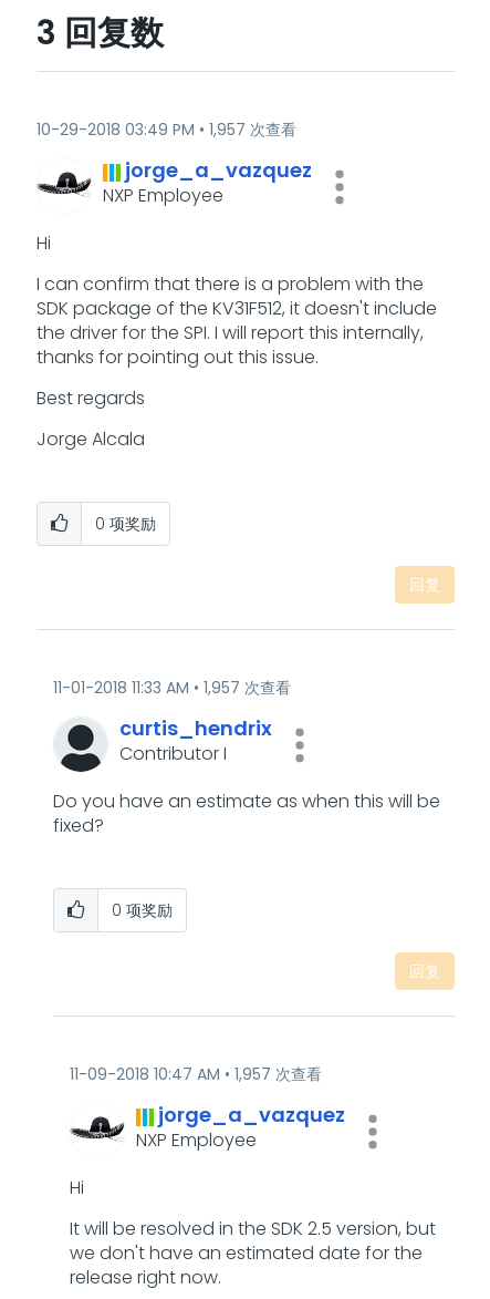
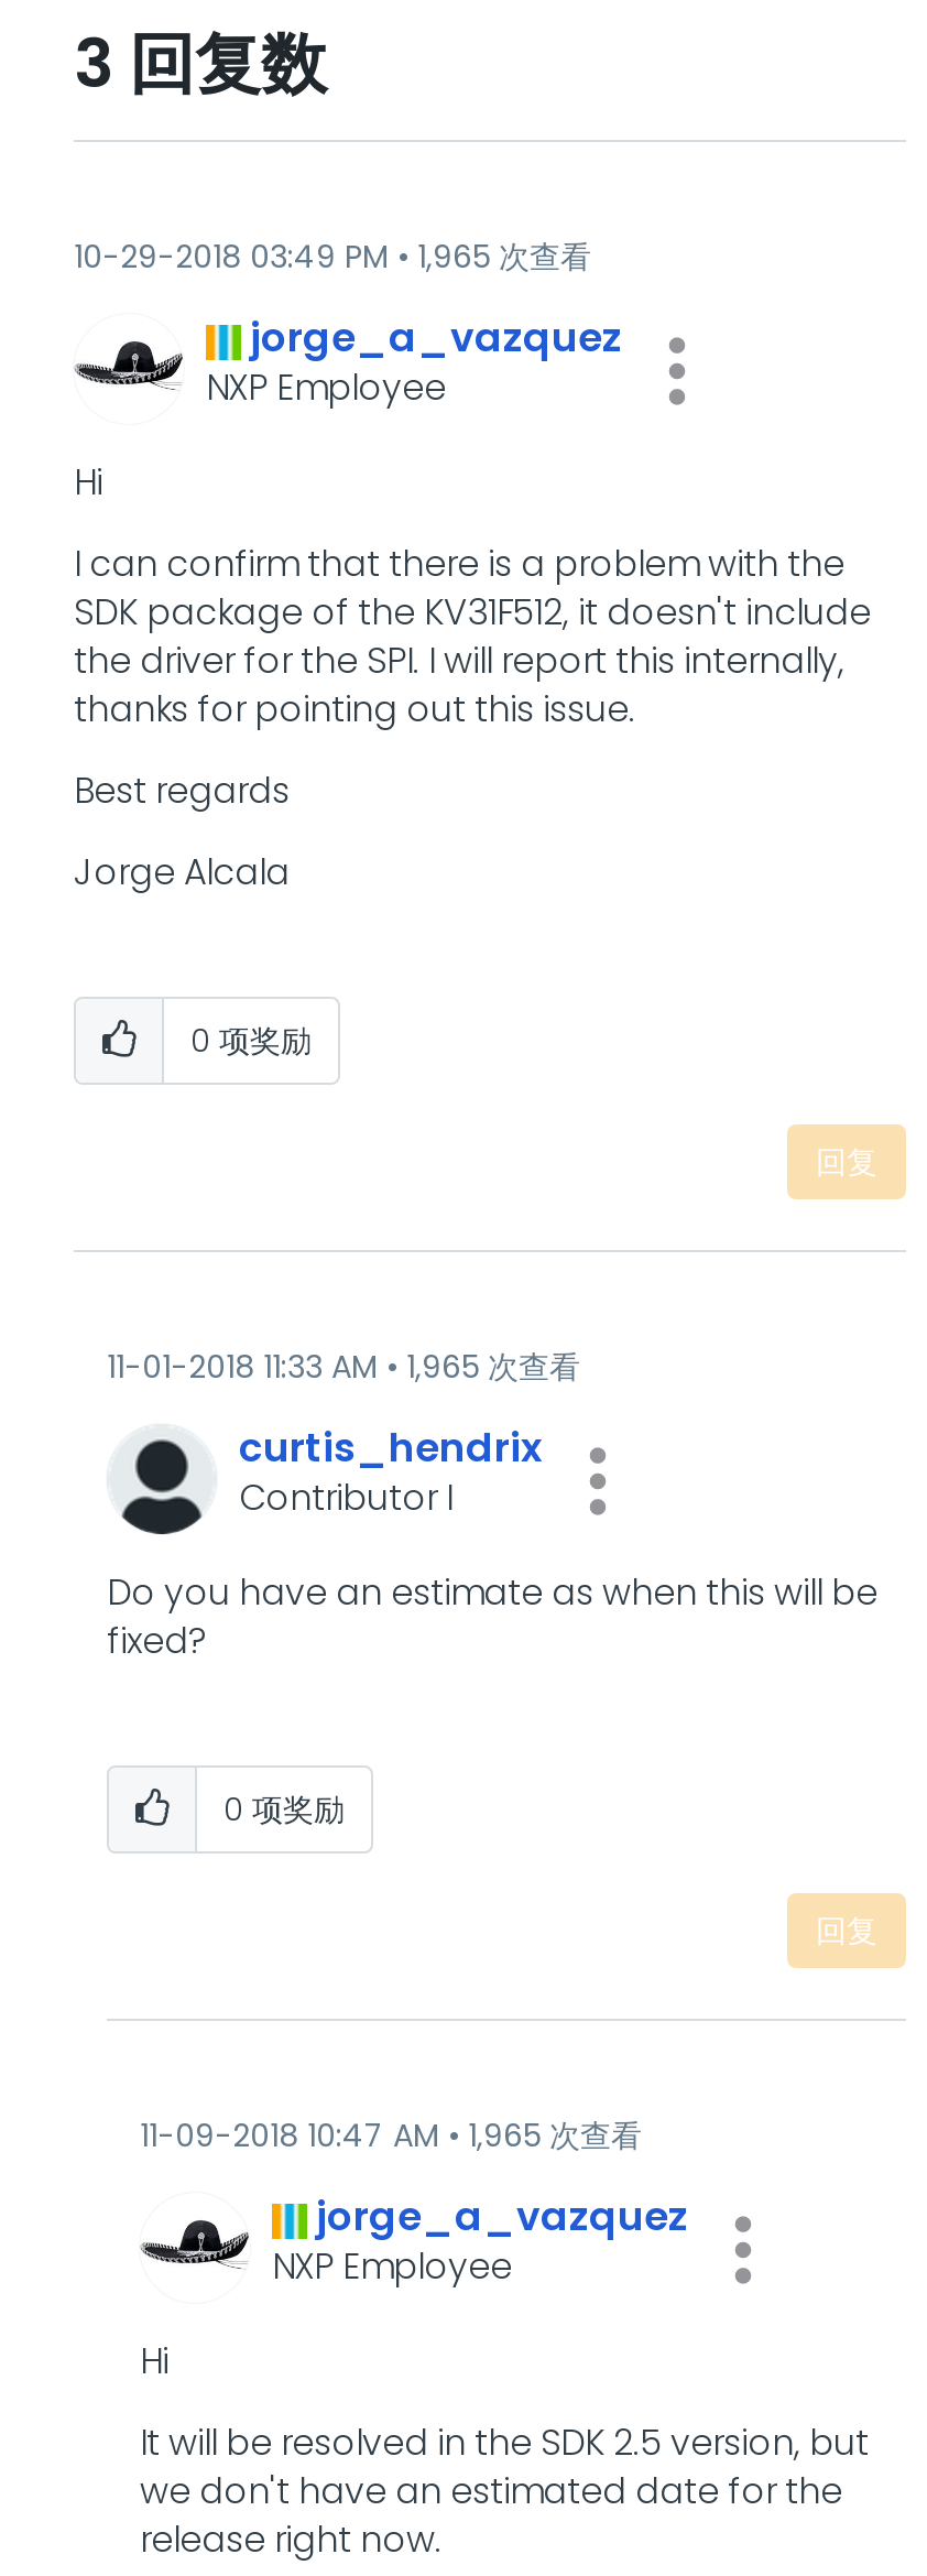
[37,119,296,141] 10-29-2018 03:49 PM 1,957 次查看 -> [74,235,591,279] 10-29-2018 03:49 PM 1,965 次查看
[53,677,291,699] 11-01-2018 11:33 AM 1,957 次查看 -> [107,1345,580,1389] 11-01-2018 11:33 AM 1,965 次查看
[234,1063,322,1086] 1,957 次查看 -> [468,2114,642,2158] 1,965 次查看

